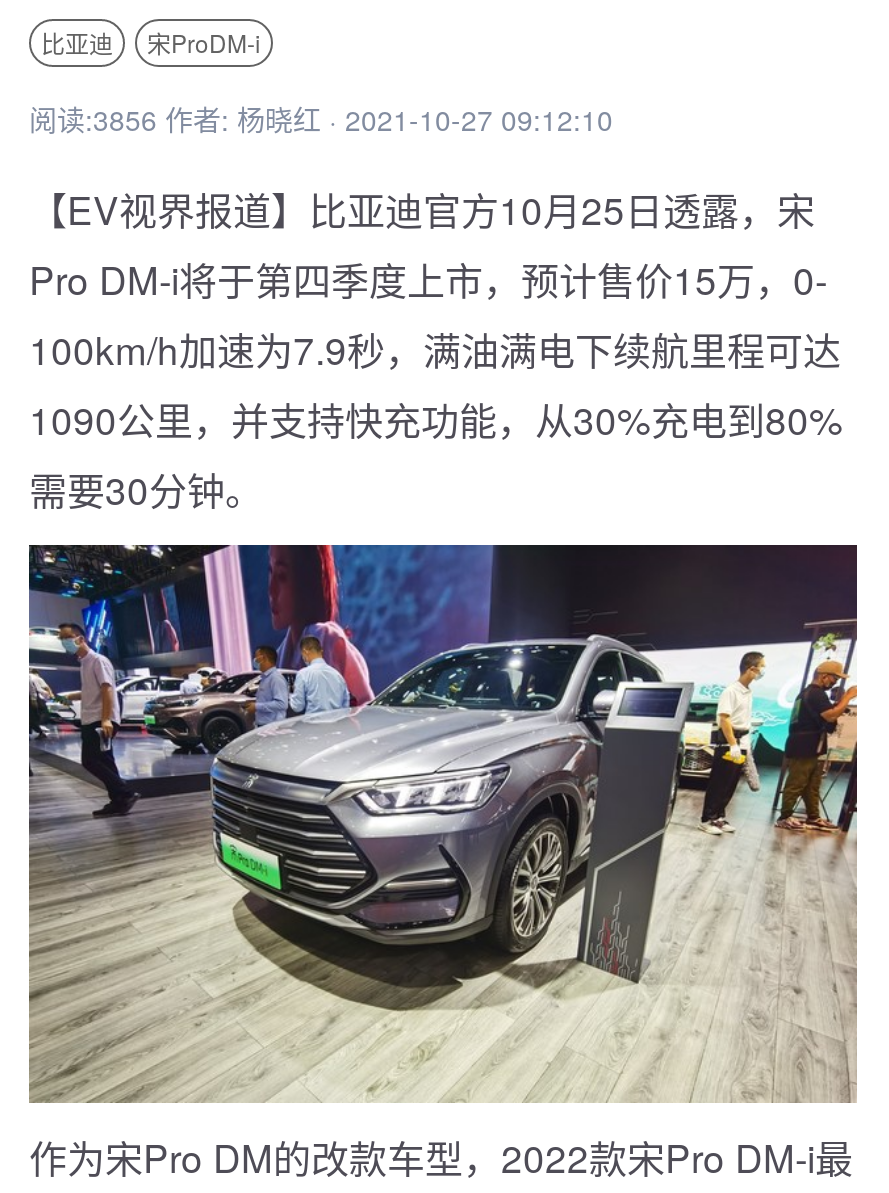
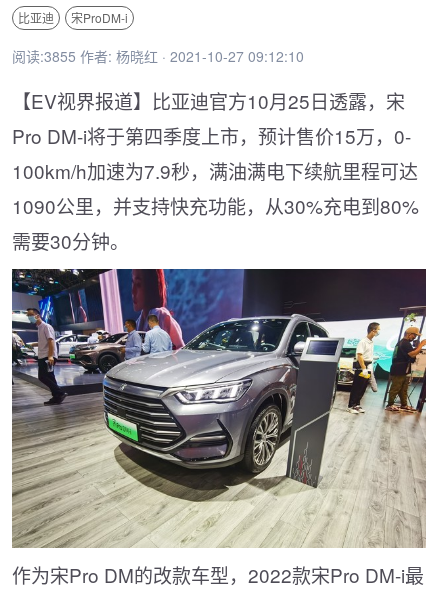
[29,99,613,139] 阅读:3856 作者: 杨晓红 · 2021-10-27 09:12:10 -> [12,46,304,66] 阅读:3855 作者: 杨晓红 · 2021-10-27 09:12:10

